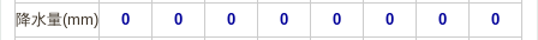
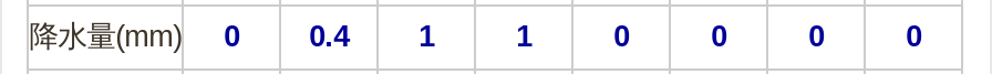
[174,11,183,29] 0 -> [309,21,349,54] 0.4
[227,11,236,29] 0 -> [419,21,434,54] 1
[280,11,288,29] 0 -> [516,21,532,54] 1

